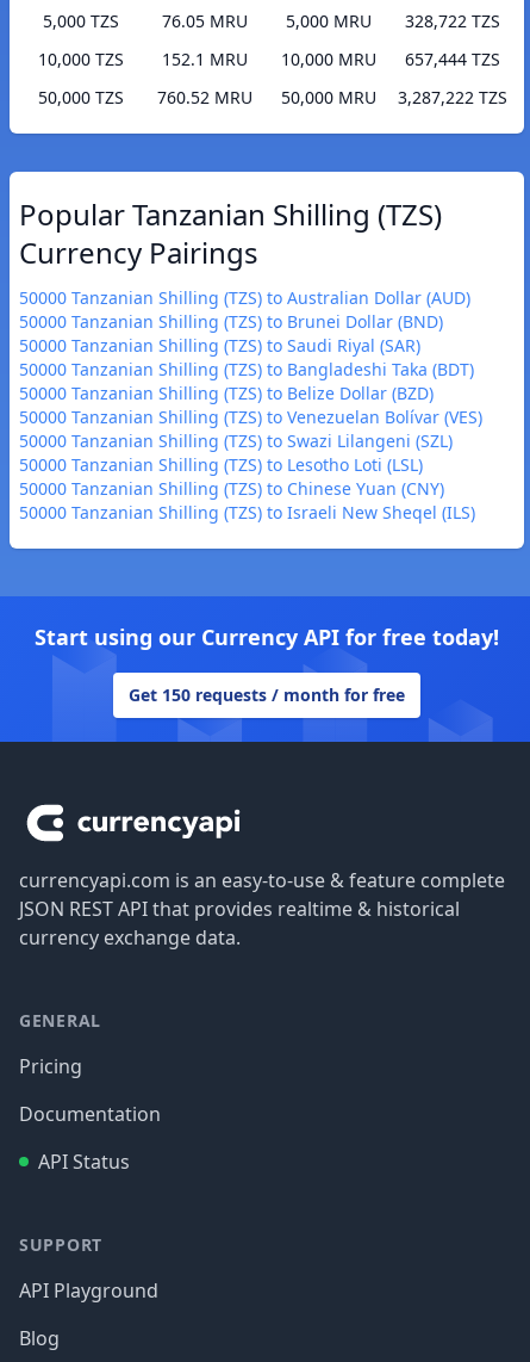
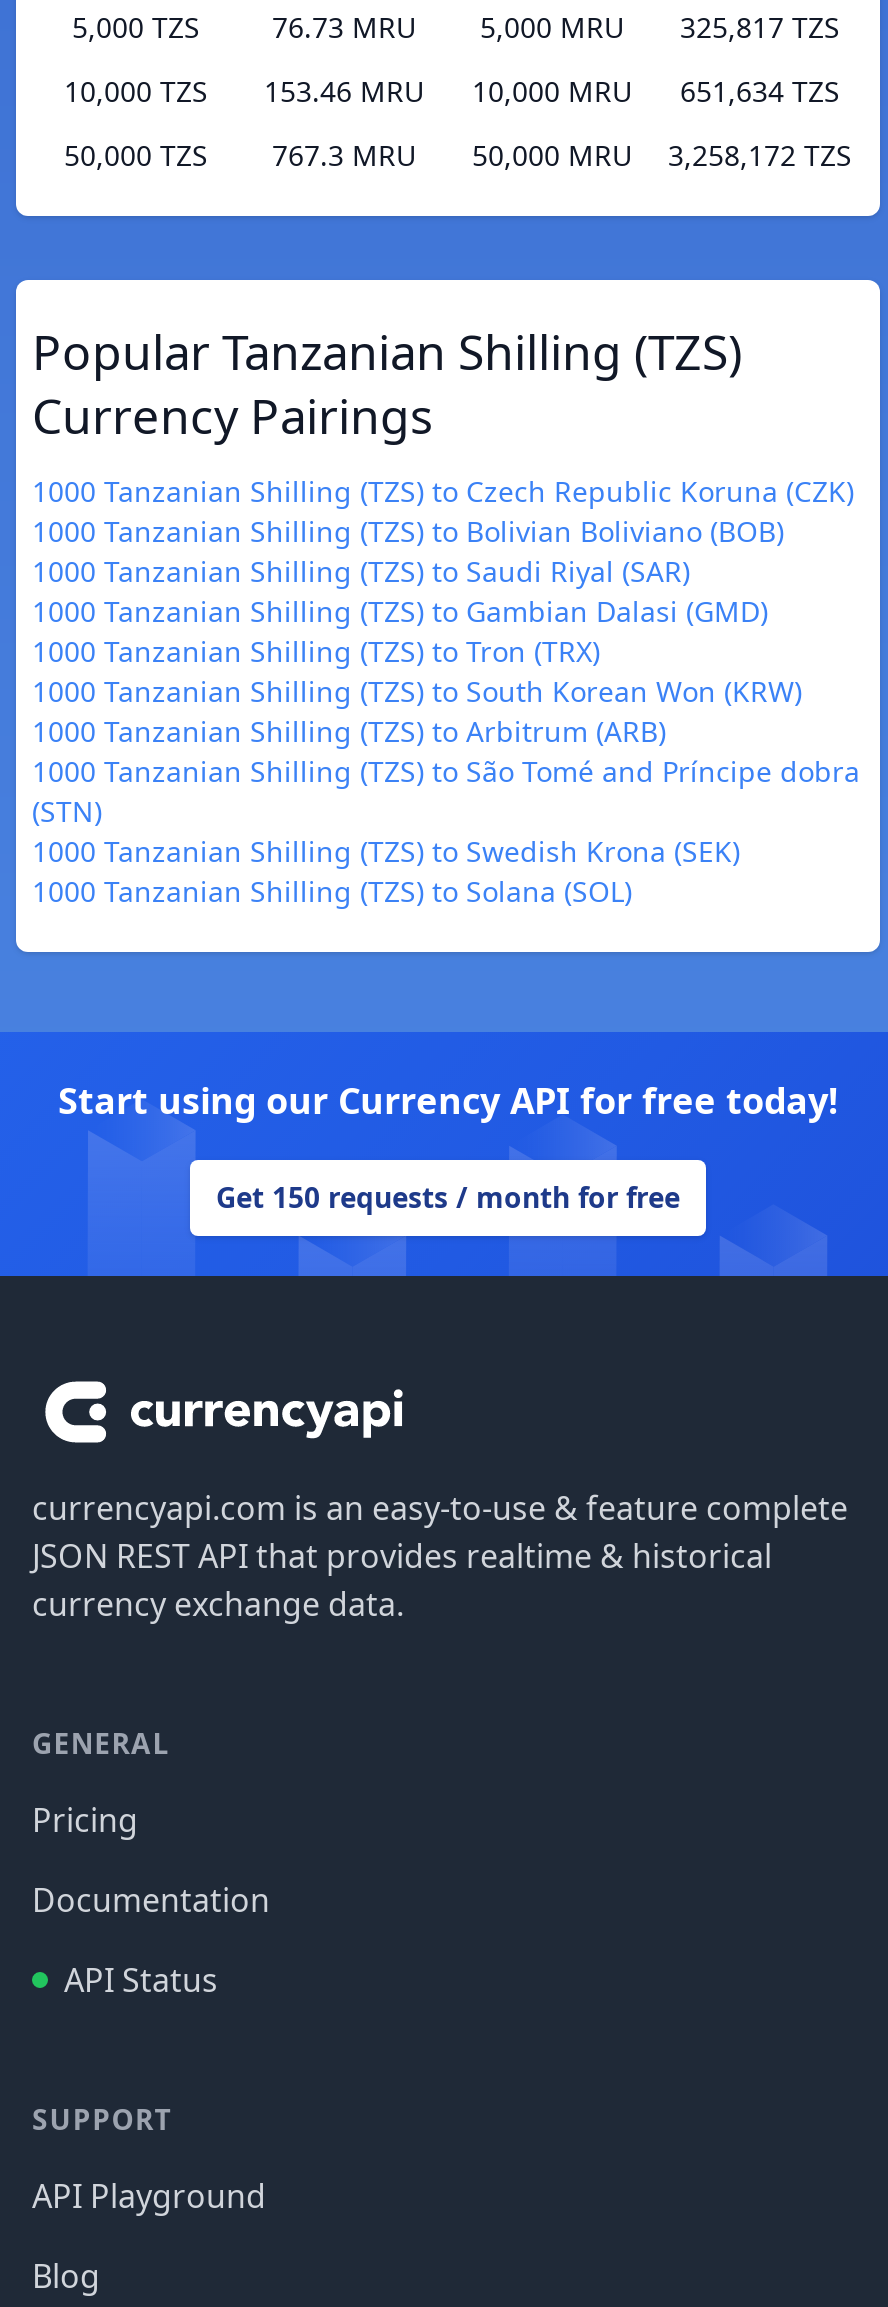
[162,10,248,32] 76.05 MRU -> [272,8,416,46] 76.73 MRU
[405,10,500,32] 328,722 TZS -> [680,8,840,46] 325,817 TZS
[162,48,248,71] 152.1 MRU -> [264,72,424,110] 153.46 MRU
[405,48,500,71] 657,444 TZS -> [680,72,840,110] 651,634 TZS
[157,86,252,109] 760.52 MRU -> [272,136,416,174] 767.3 MRU
[398,86,507,109] 3,287,222 TZS -> [668,136,852,174] 3,258,172 TZS
[19,286,482,524] 50000 Tanzanian Shilling (TZS) to Australian Dollar (AUD) | 50000 Tanzanian Shilling (TZS) to Brunei Dollar (BND) | 50000 Tanzanian Shilling (TZS) to Saudi Riyal (SAR) | 50000 Tanzanian Shilling (TZS) to Bangladeshi Taka (BDT) | 50000 Tanzanian Shilling (TZS) to Belize Dollar (BZD) | 50000 Tanzanian Shilling (TZS) to Venezuelan Bolívar (VES) | 50000 Tanzanian Shilling (TZS) to Swazi Lilangeni (SZL) | 50000 Tanzanian Shilling (TZS) to Lesotho Loti (LSL) | 50000 Tanzanian Shilling (TZS) to Chinese Yuan (CNY) | 50000 Tanzanian Shilling (TZS) to Israeli New Sheqel (ILS) -> [32,472,860,910] 1000 Tanzanian Shilling (TZS) to Czech Republic Koruna (CZK) | 1000 Tanzanian Shilling (TZS) to Bolivian Boliviano (BOB) | 1000 Tanzanian Shilling (TZS) to Saudi Riyal (SAR) | 1000 Tanzanian Shilling (TZS) to Gambian Dalasi (GMD) | 1000 Tanzanian Shilling (TZS) to Tron (TRX) | 1000 Tanzanian Shilling (TZS) to South Korean Won (KRW) | 1000 Tanzanian Shilling (TZS) to Arbitrum (ARB) | 1000 Tanzanian Shilling (TZS) to São Tomé and Príncipe dobra | (STN) | 1000 Tanzanian Shilling (TZS) to Swedish Krona (SEK) | 1000 Tanzanian Shilling (TZS) to Solana (SOL)

